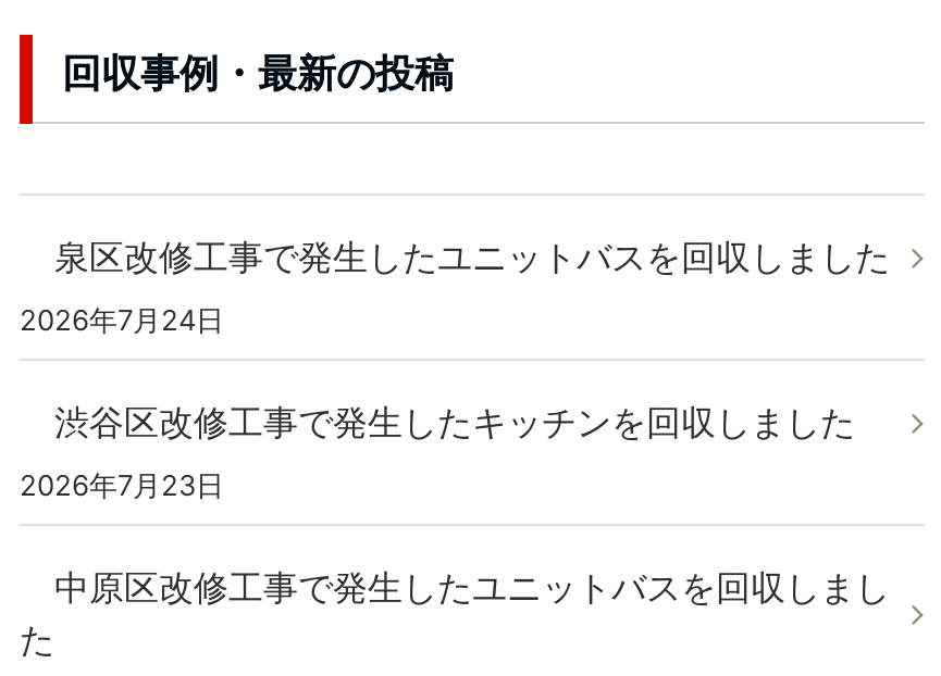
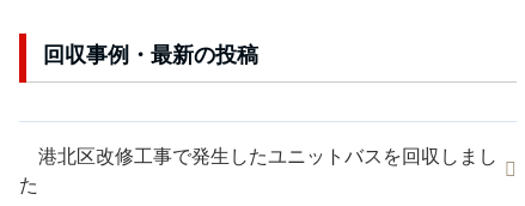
[20,235,890,609] 泉区改修工事で発生したユニットバスを回収しました | 2026年7月24日 | 渋谷区改修工事で発生したキッチンを回収しました | 2026年7月23日 | 中原区改修工事で発生したユニットバスを回収しまし -> [38,144,497,168] 港北区改修工事で発生したユニットバスを回収しまし

